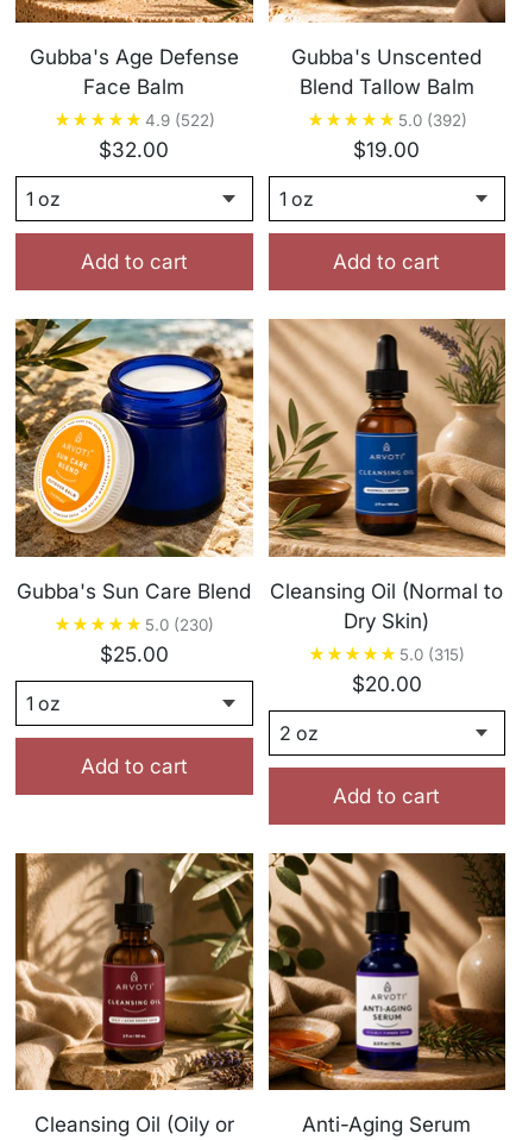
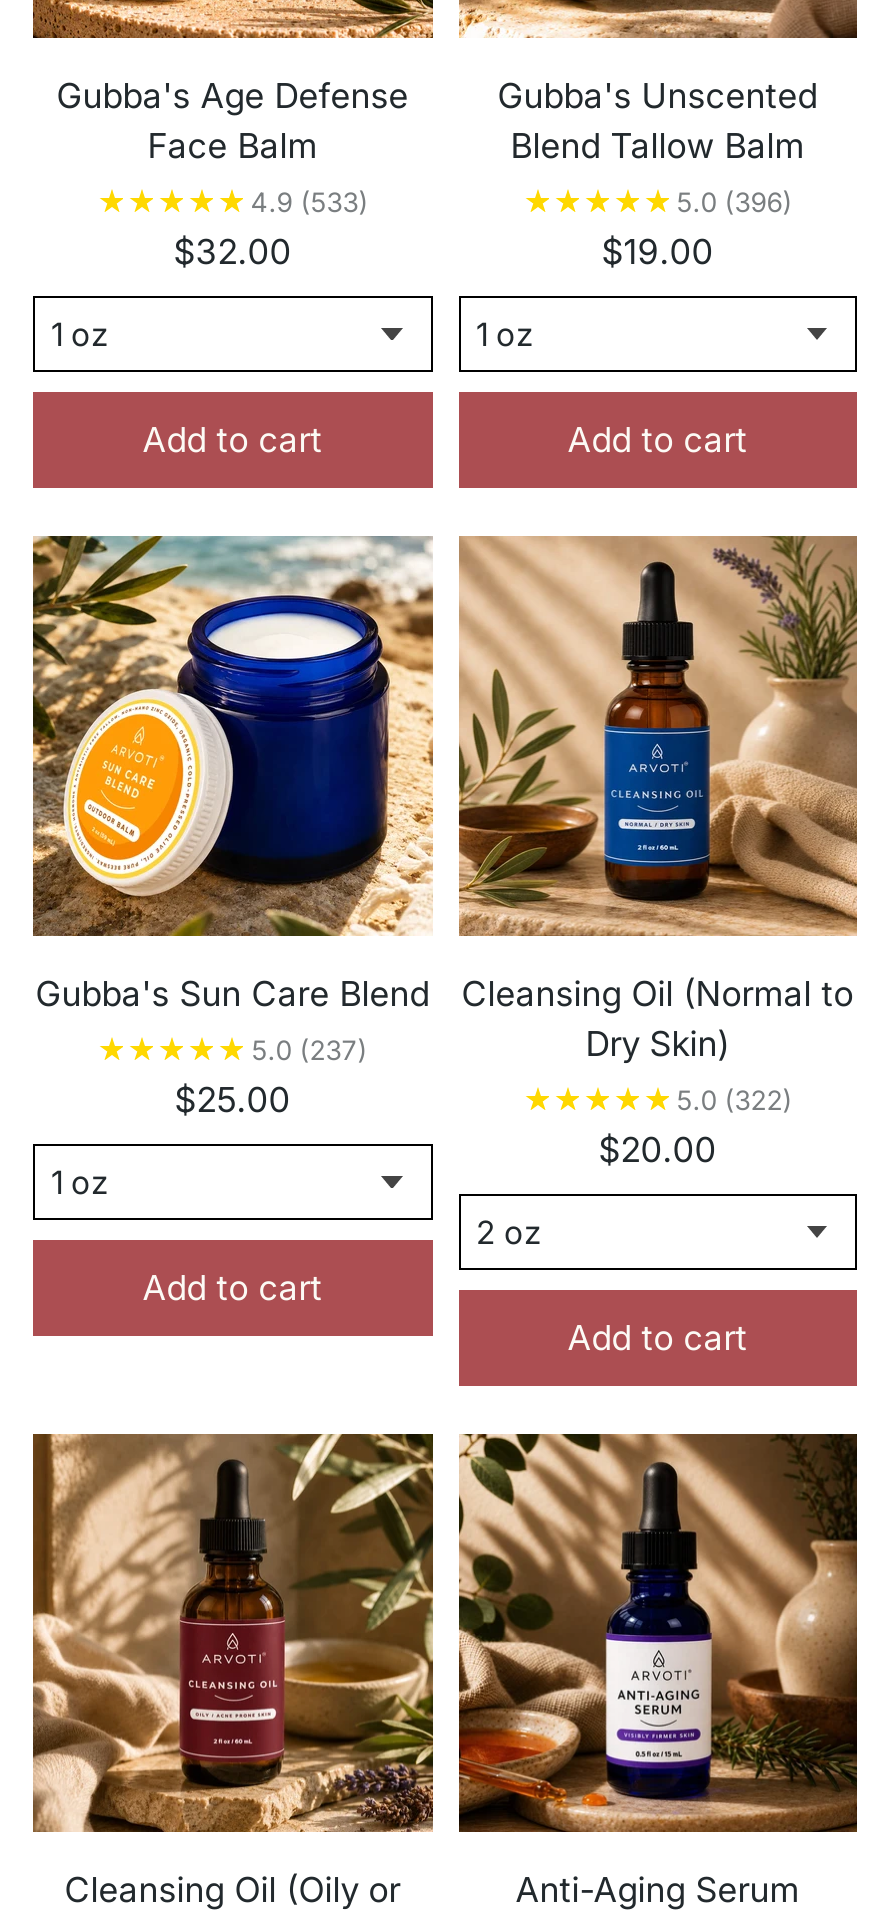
[145,111,215,130] 4.9 (522) -> [251,187,369,219] 4.9 (533)
[398,111,467,130] 5.0 (392) -> [677,187,793,219] 5.0 (396)
[145,615,214,634] 5.0 (230) -> [251,1034,367,1066] 5.0 (237)
[400,645,465,664] 5.0 (315) -> [677,1084,793,1116] 5.0 (322)

